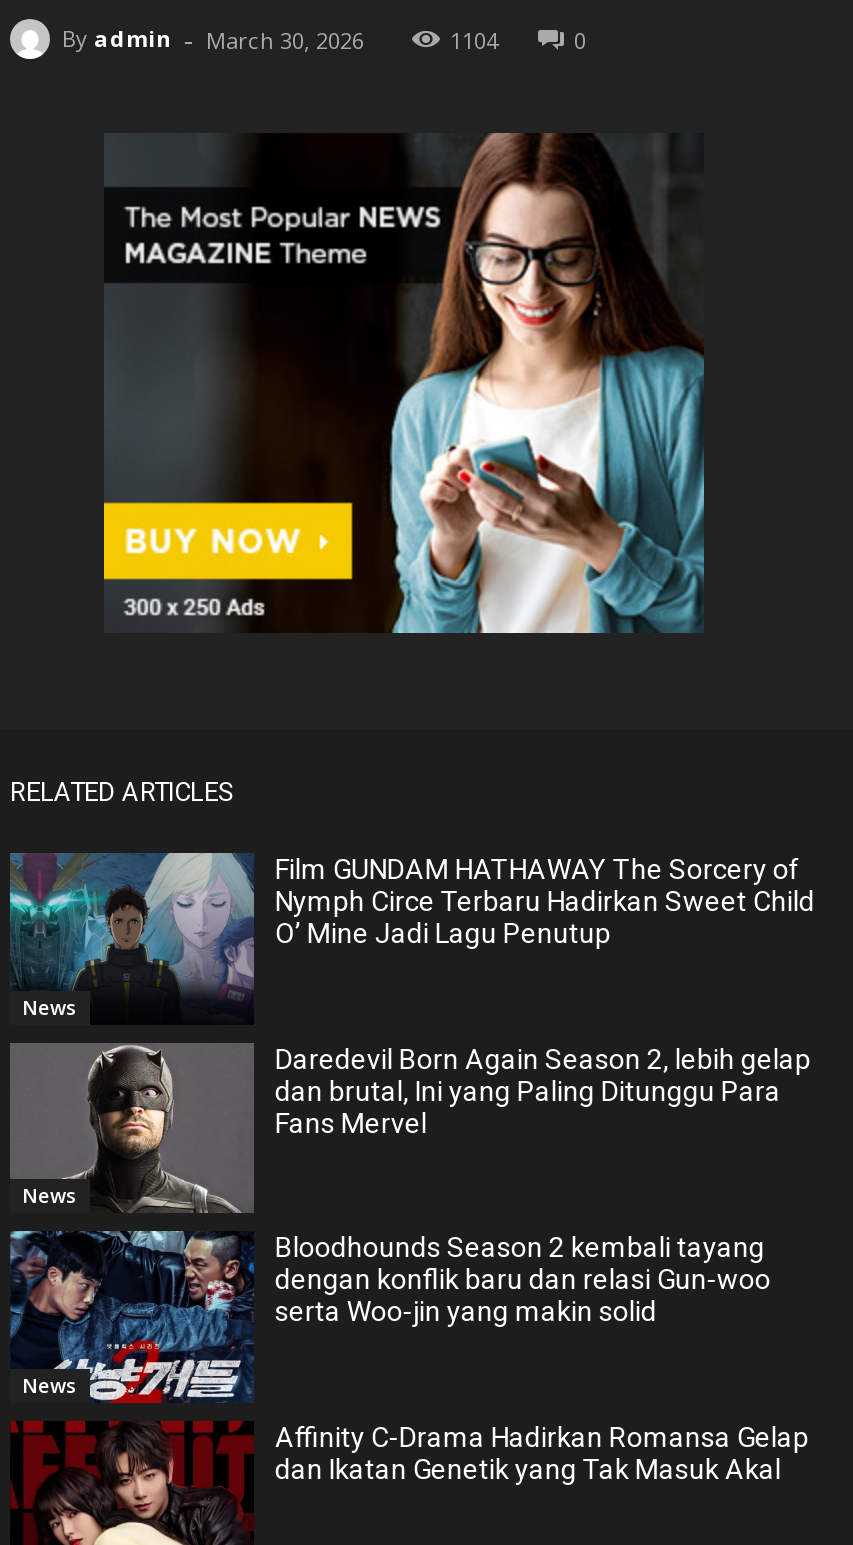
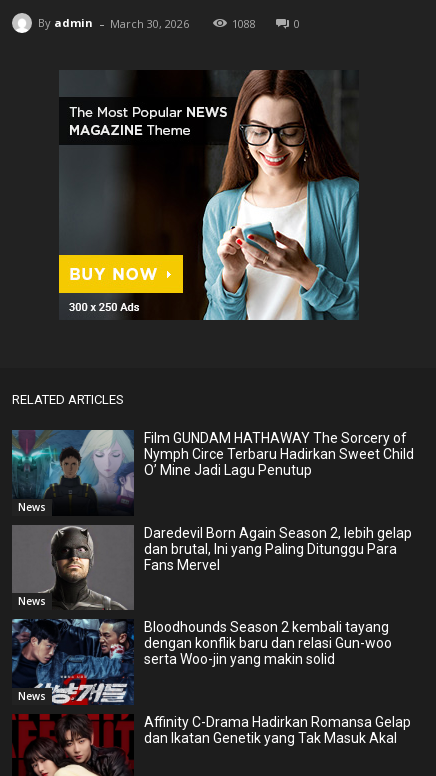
[450,25,498,55] 1104 -> [232,16,256,31] 1088

